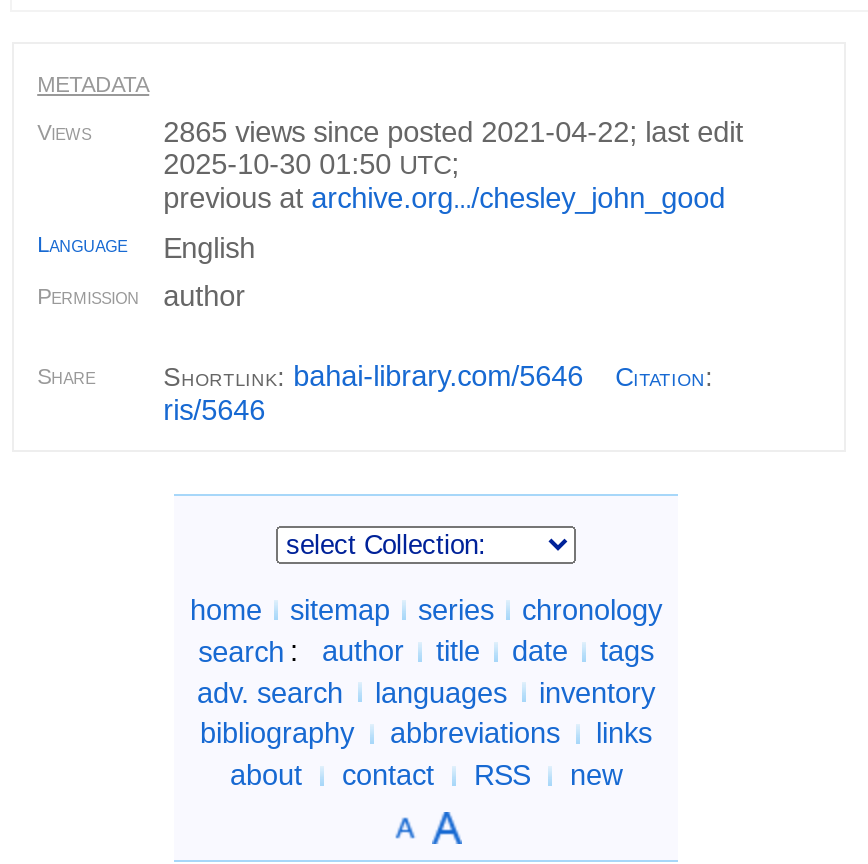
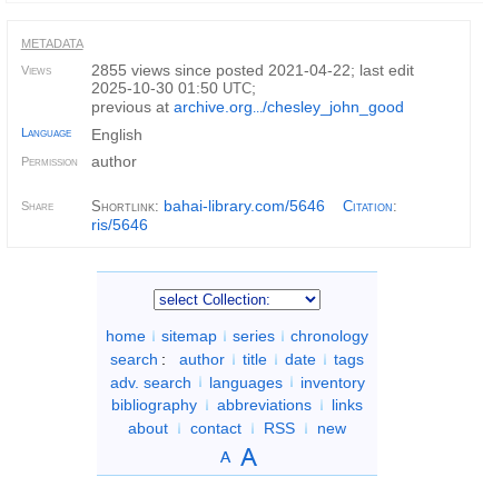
[163,115,743,147] 2865 views since posted 2021-04-22; last edit -> [91,61,414,78] 2855 views since posted 2021-04-22; last edit

